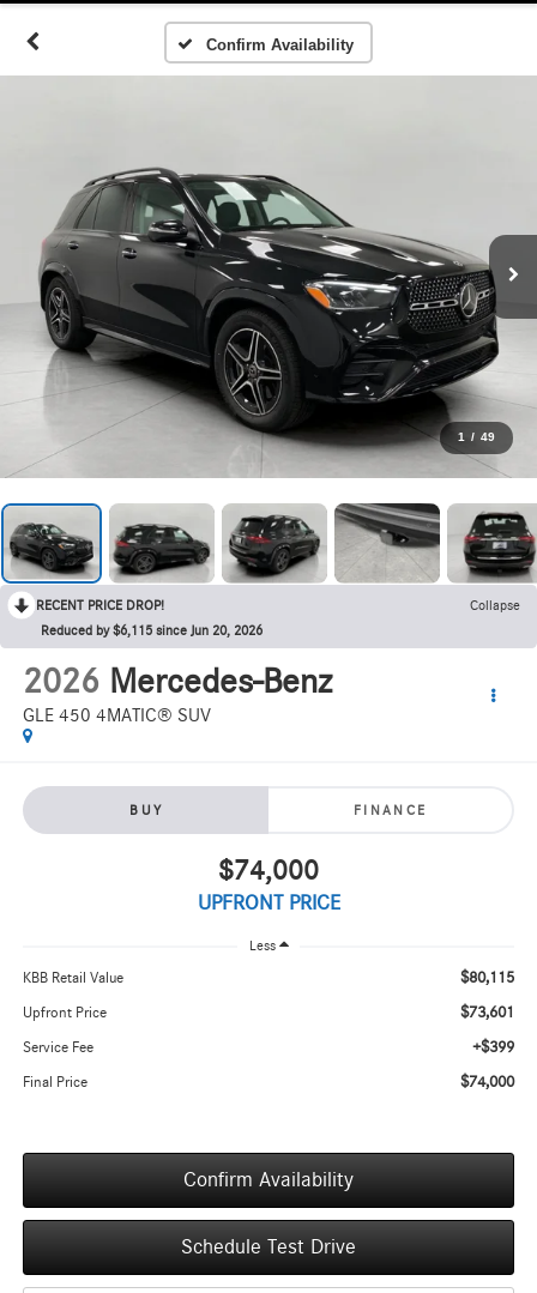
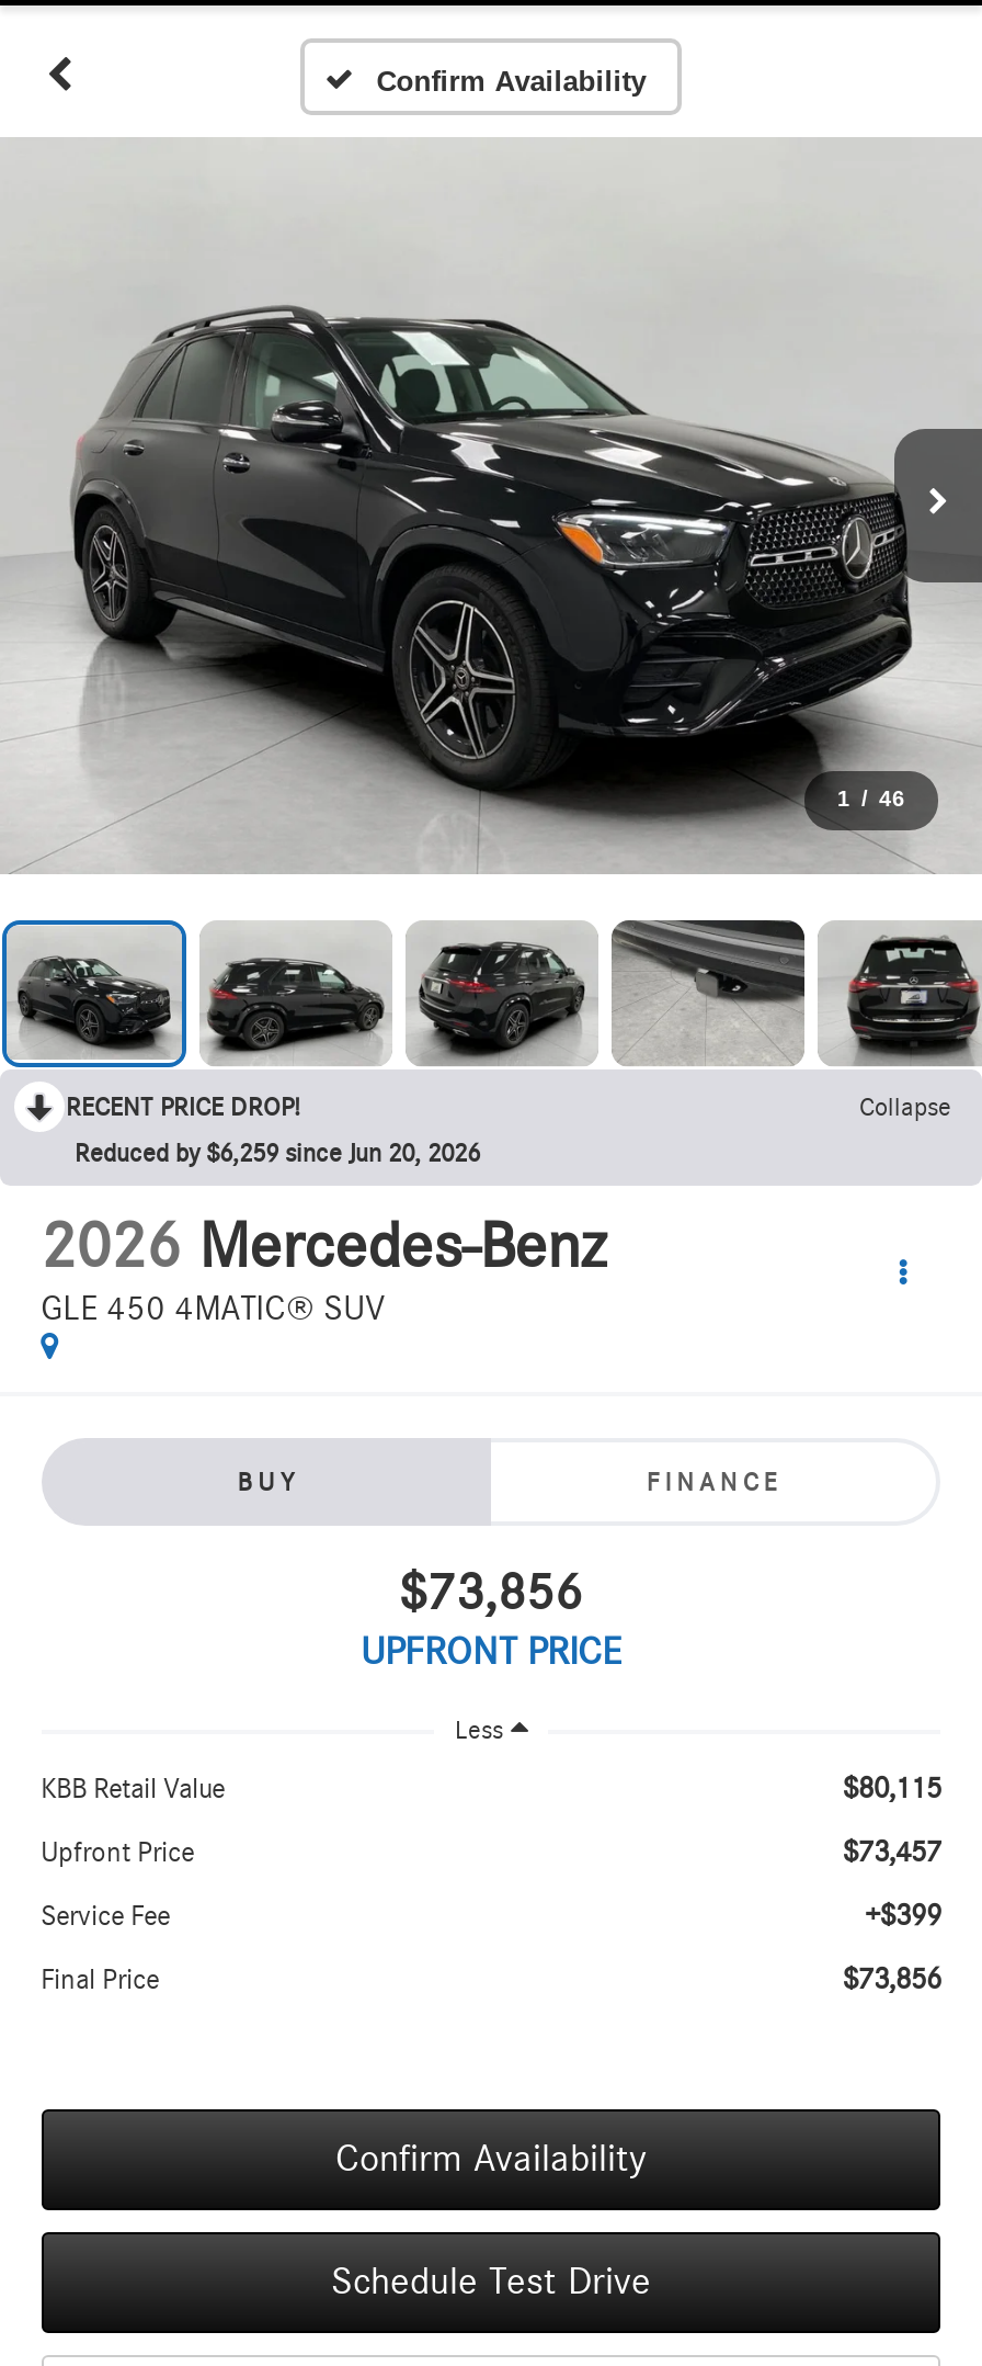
[458,430,495,443] 1 / 49 -> [837,786,905,810] 1 / 46
[41,623,263,637] Reduced by $6,115 since Jun 20, 2026 -> [75,1139,480,1166] Reduced by $6,259 since Jun 20, 2026
[218,856,319,885] $74,000 -> [399,1566,583,1619] $73,856
[461,1005,515,1021] $73,601 -> [843,1838,941,1869] $73,457
[461,1074,515,1091] $74,000 -> [843,1965,941,1996] $73,856

